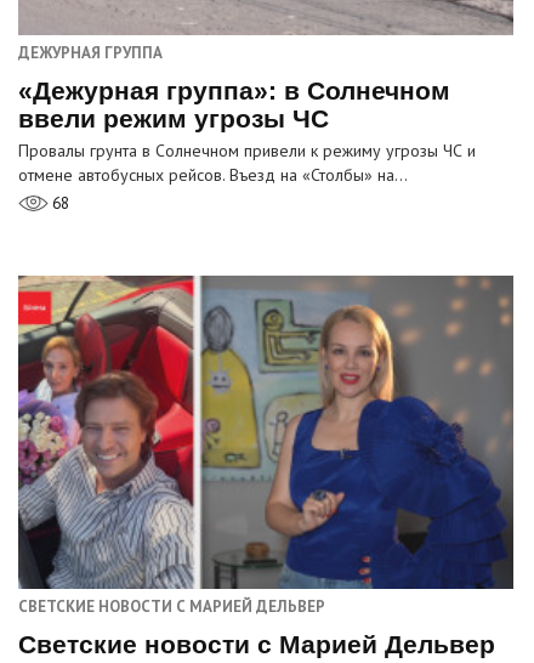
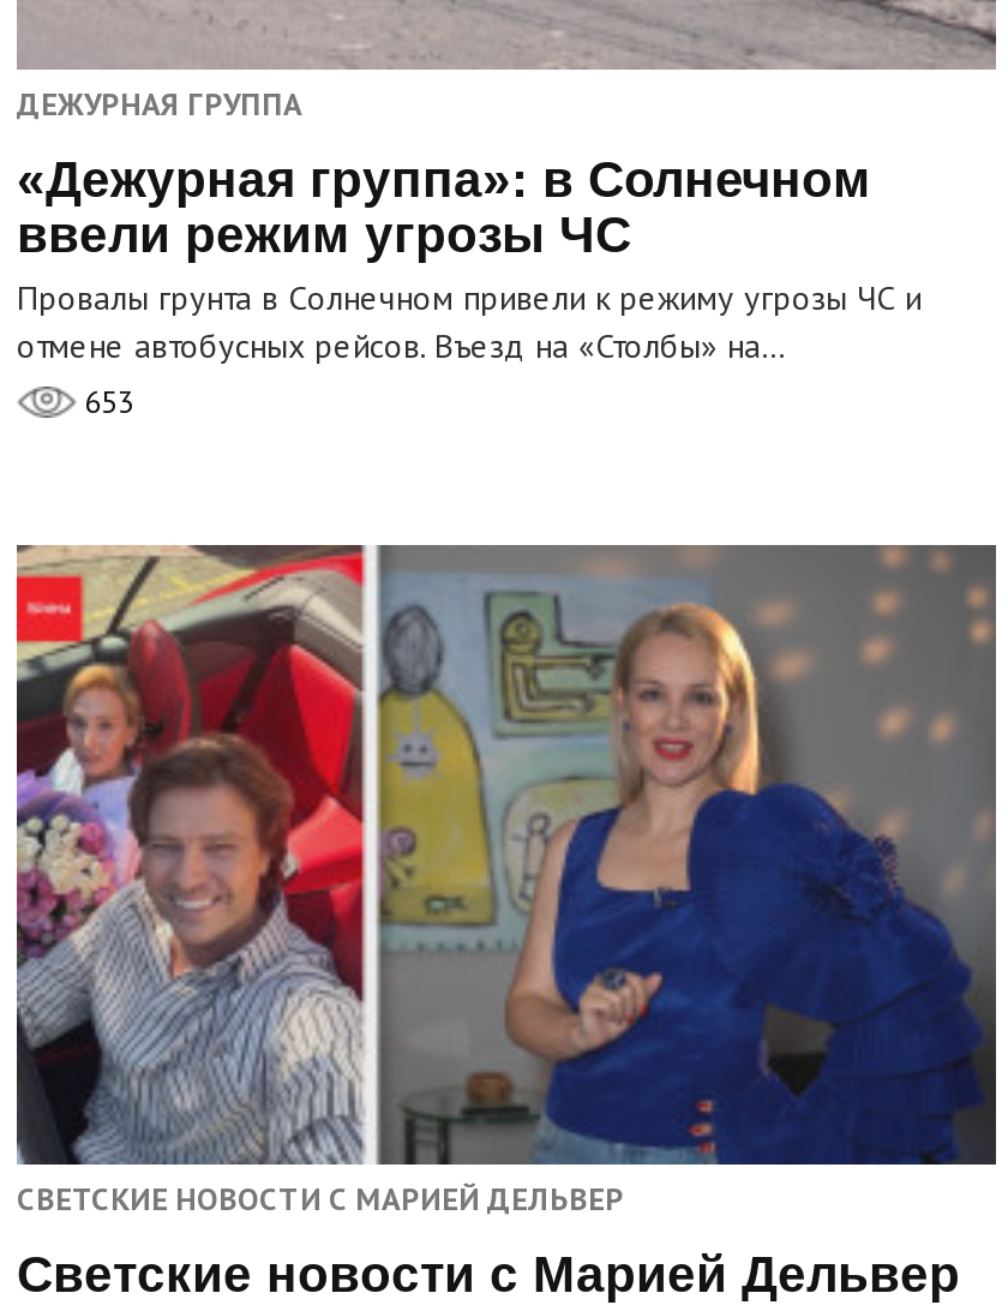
[49,192,69,213] 68 -> [77,381,134,421] 653

